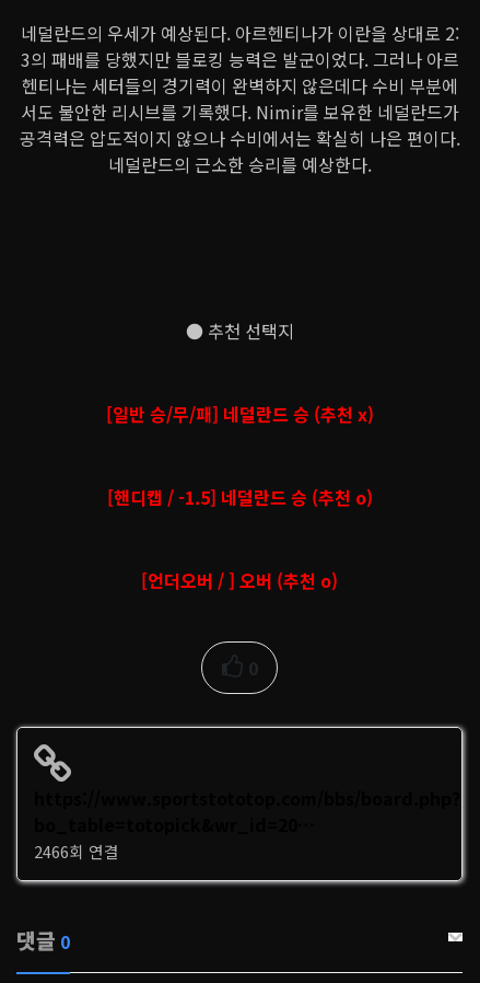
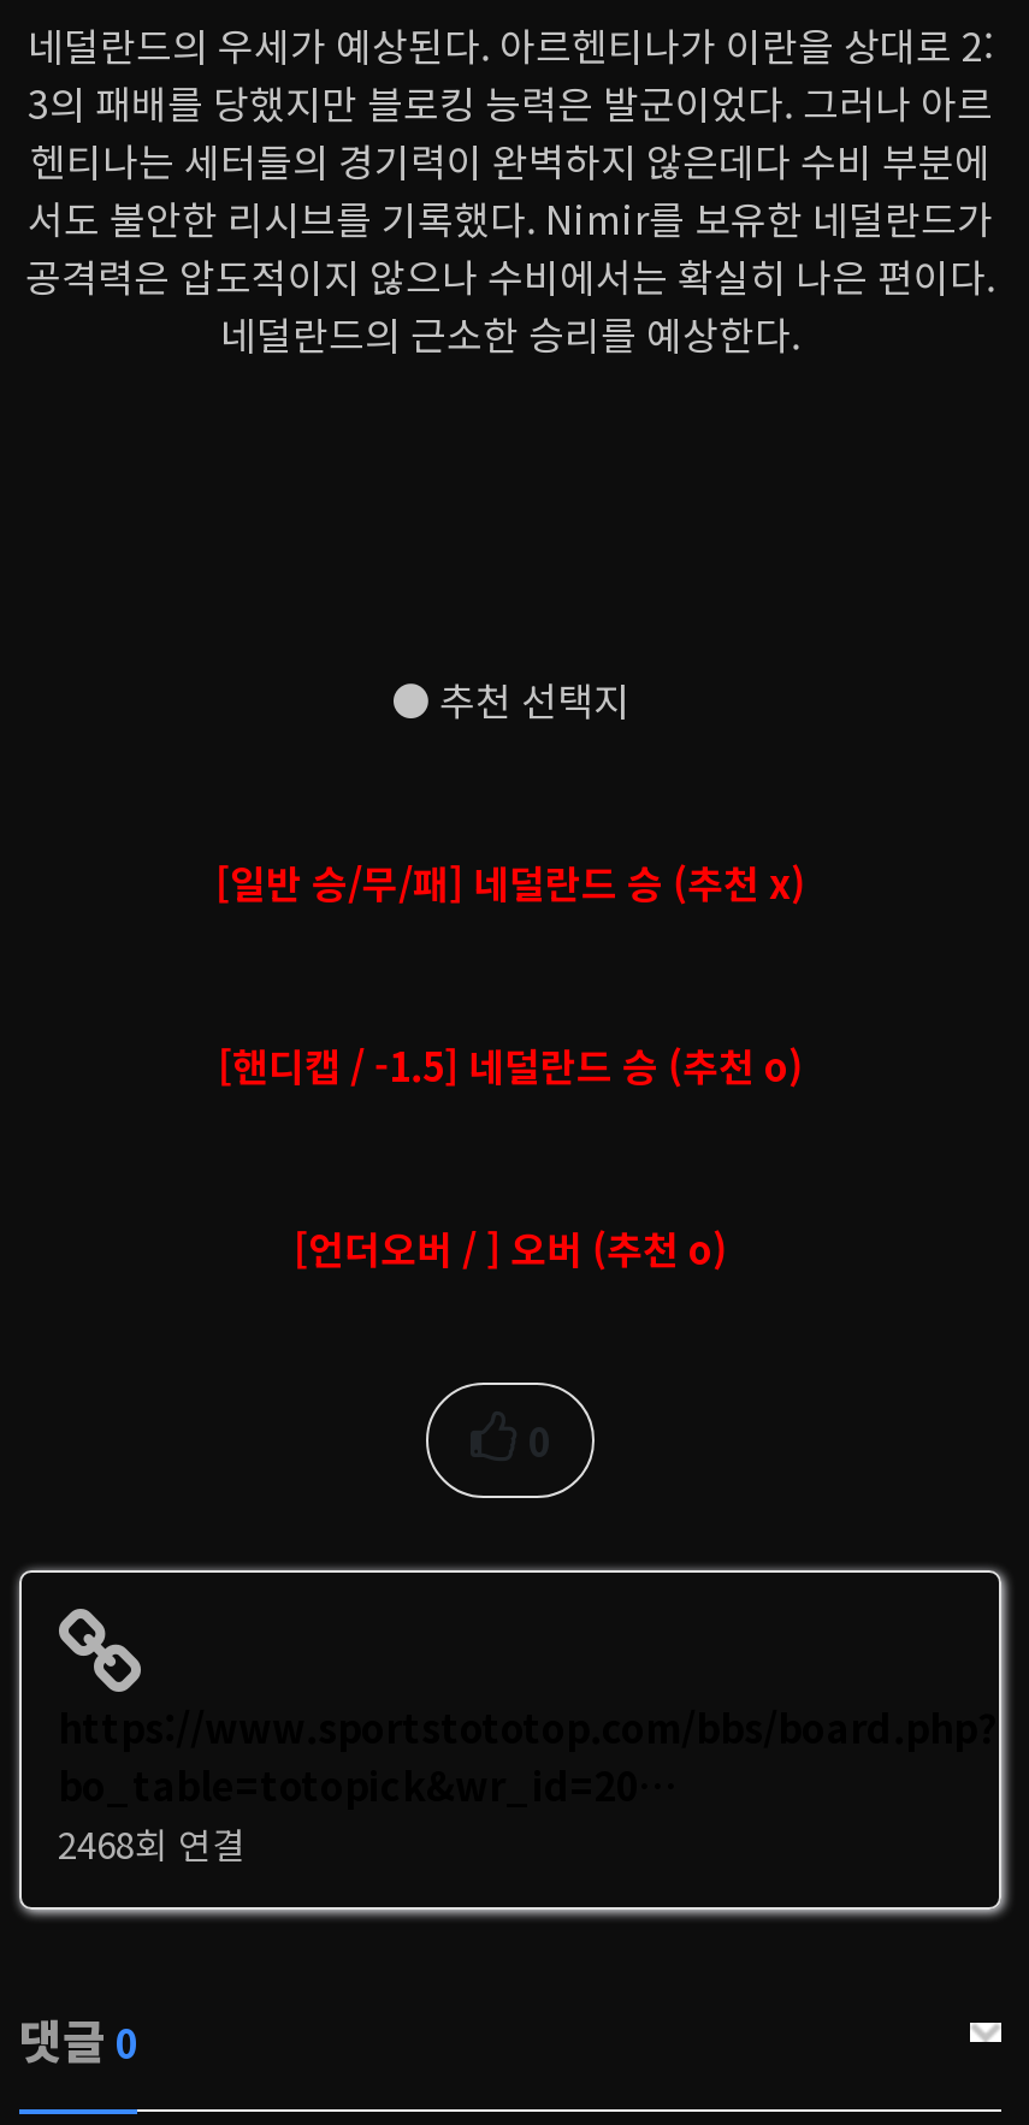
[34,839,119,862] 2466회 연결 -> [58,1818,246,1868] 2468회 연결

